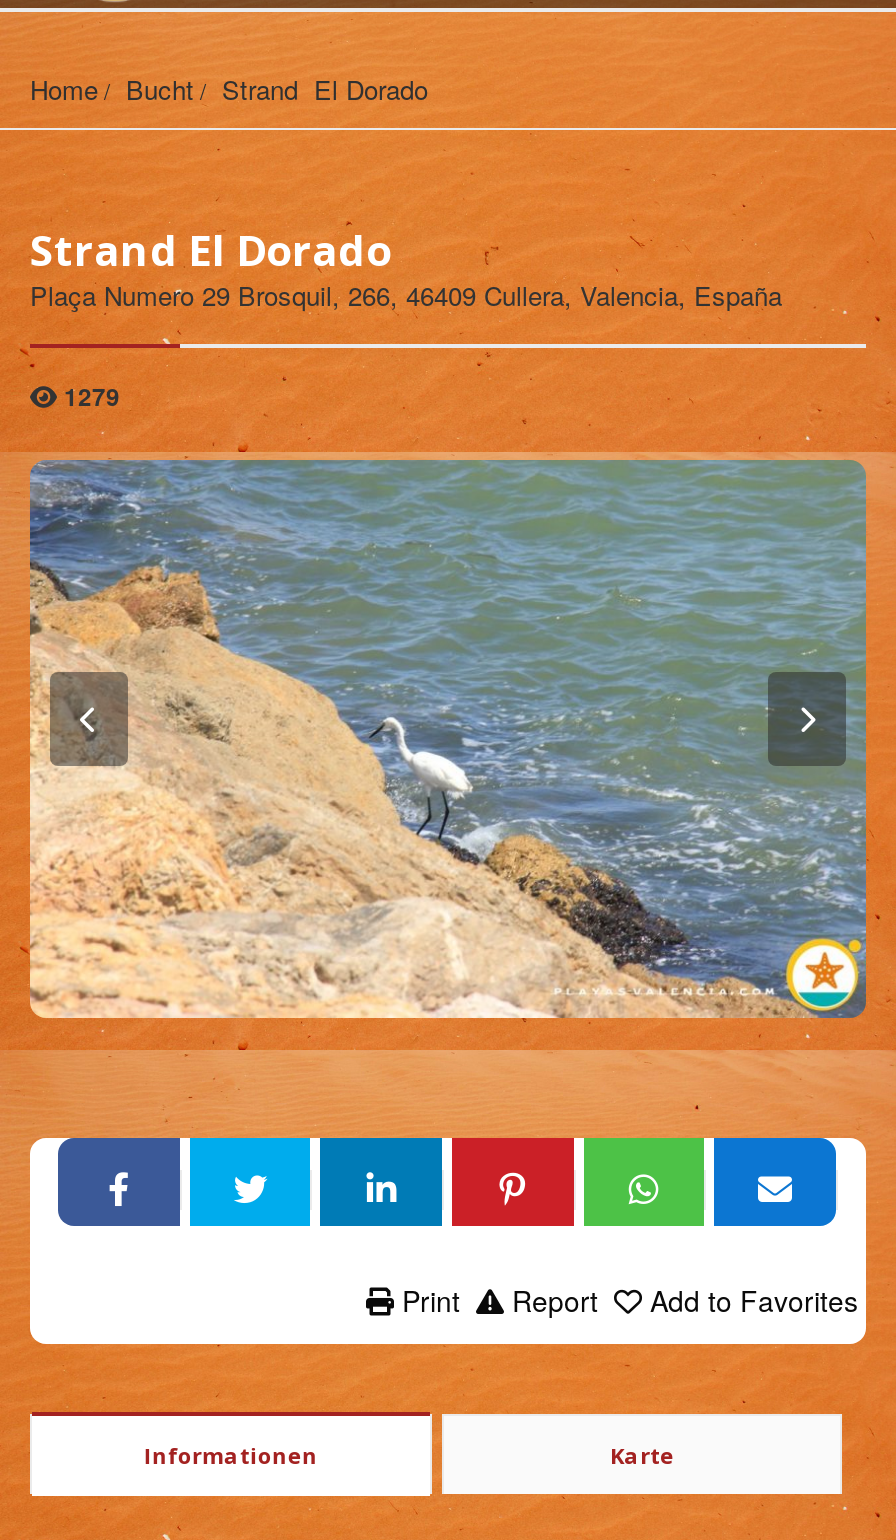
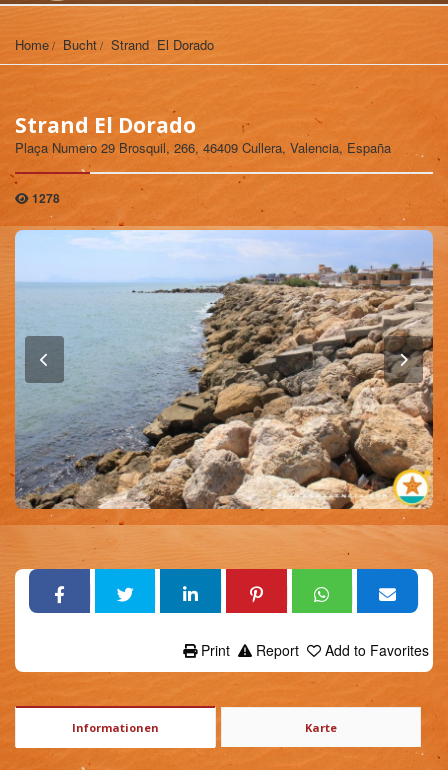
[58,377,120,413] 1279 -> [29,189,60,207] 1278
[28,458,868,1020] [image] -> [14,229,434,510] [image]

